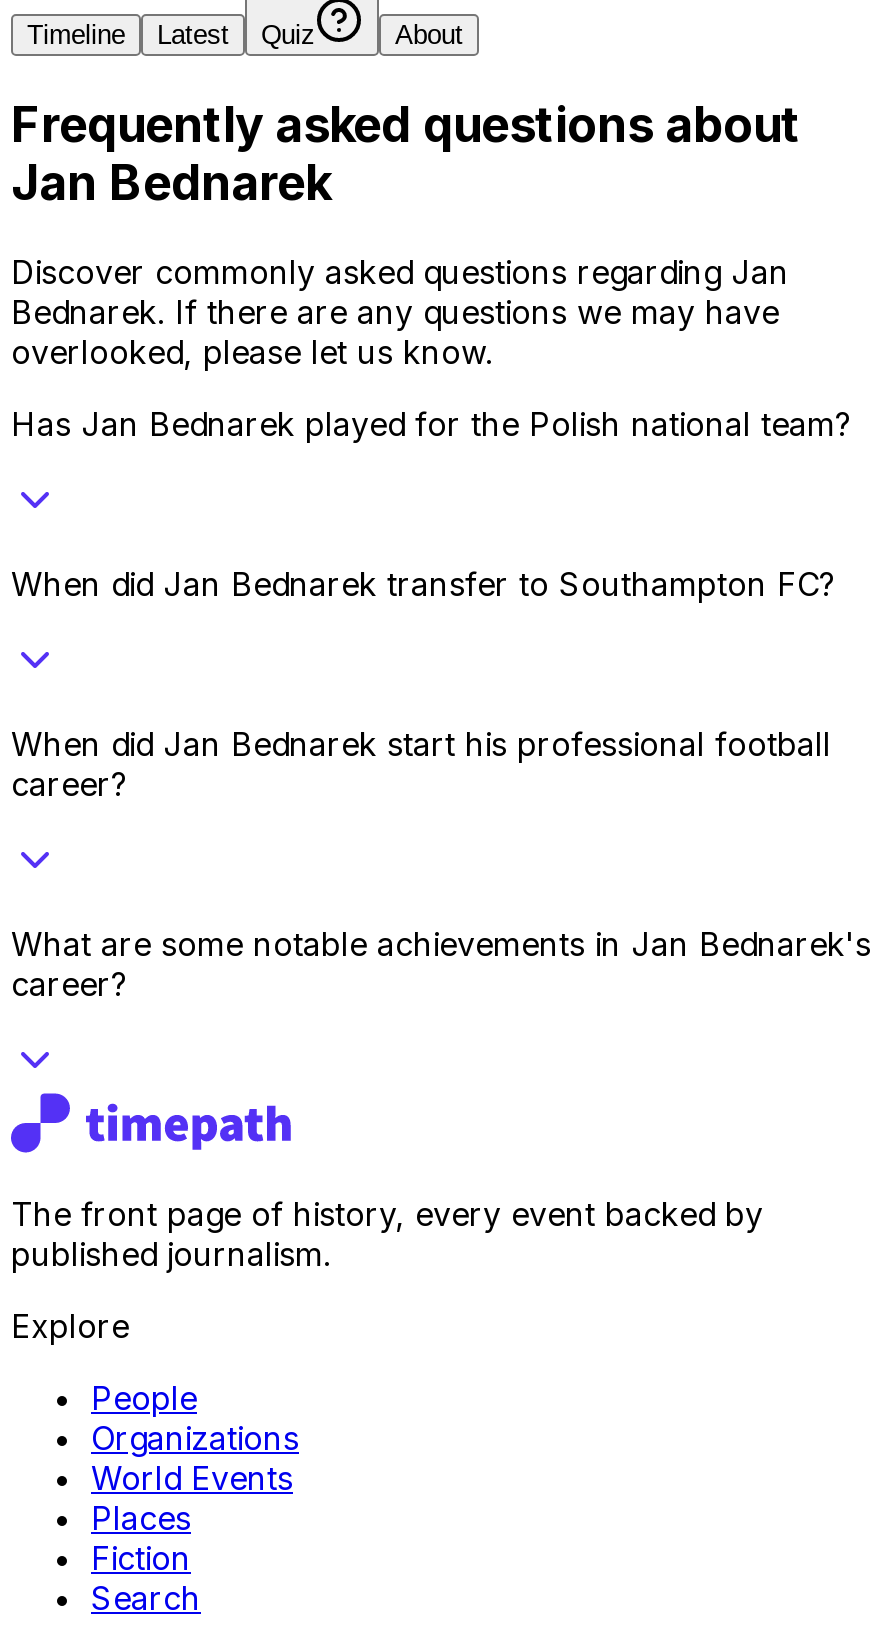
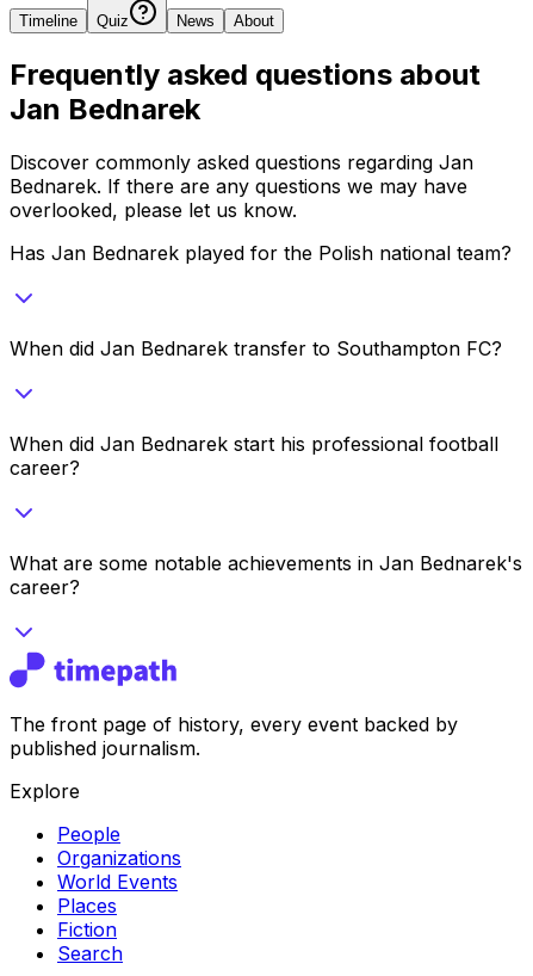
[157,20,229,50] Latest -> none
none -> [176,12,215,30] News

